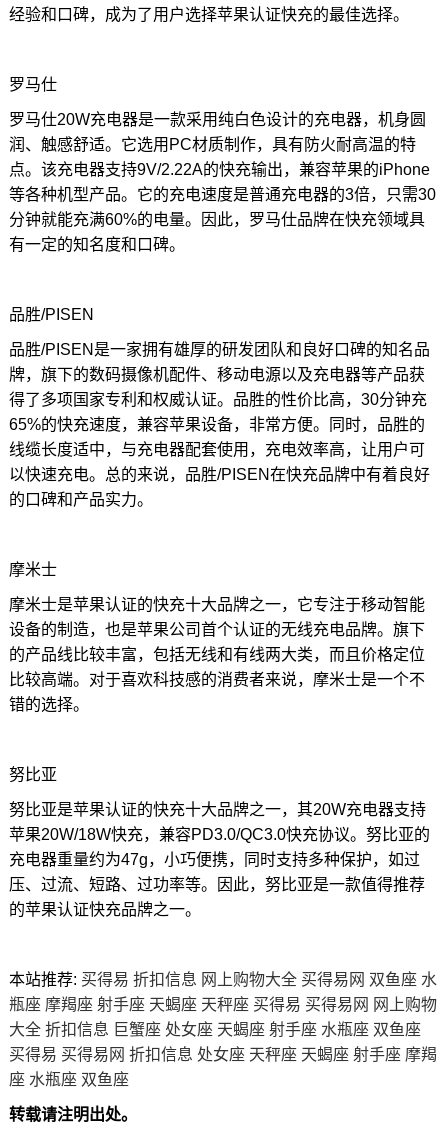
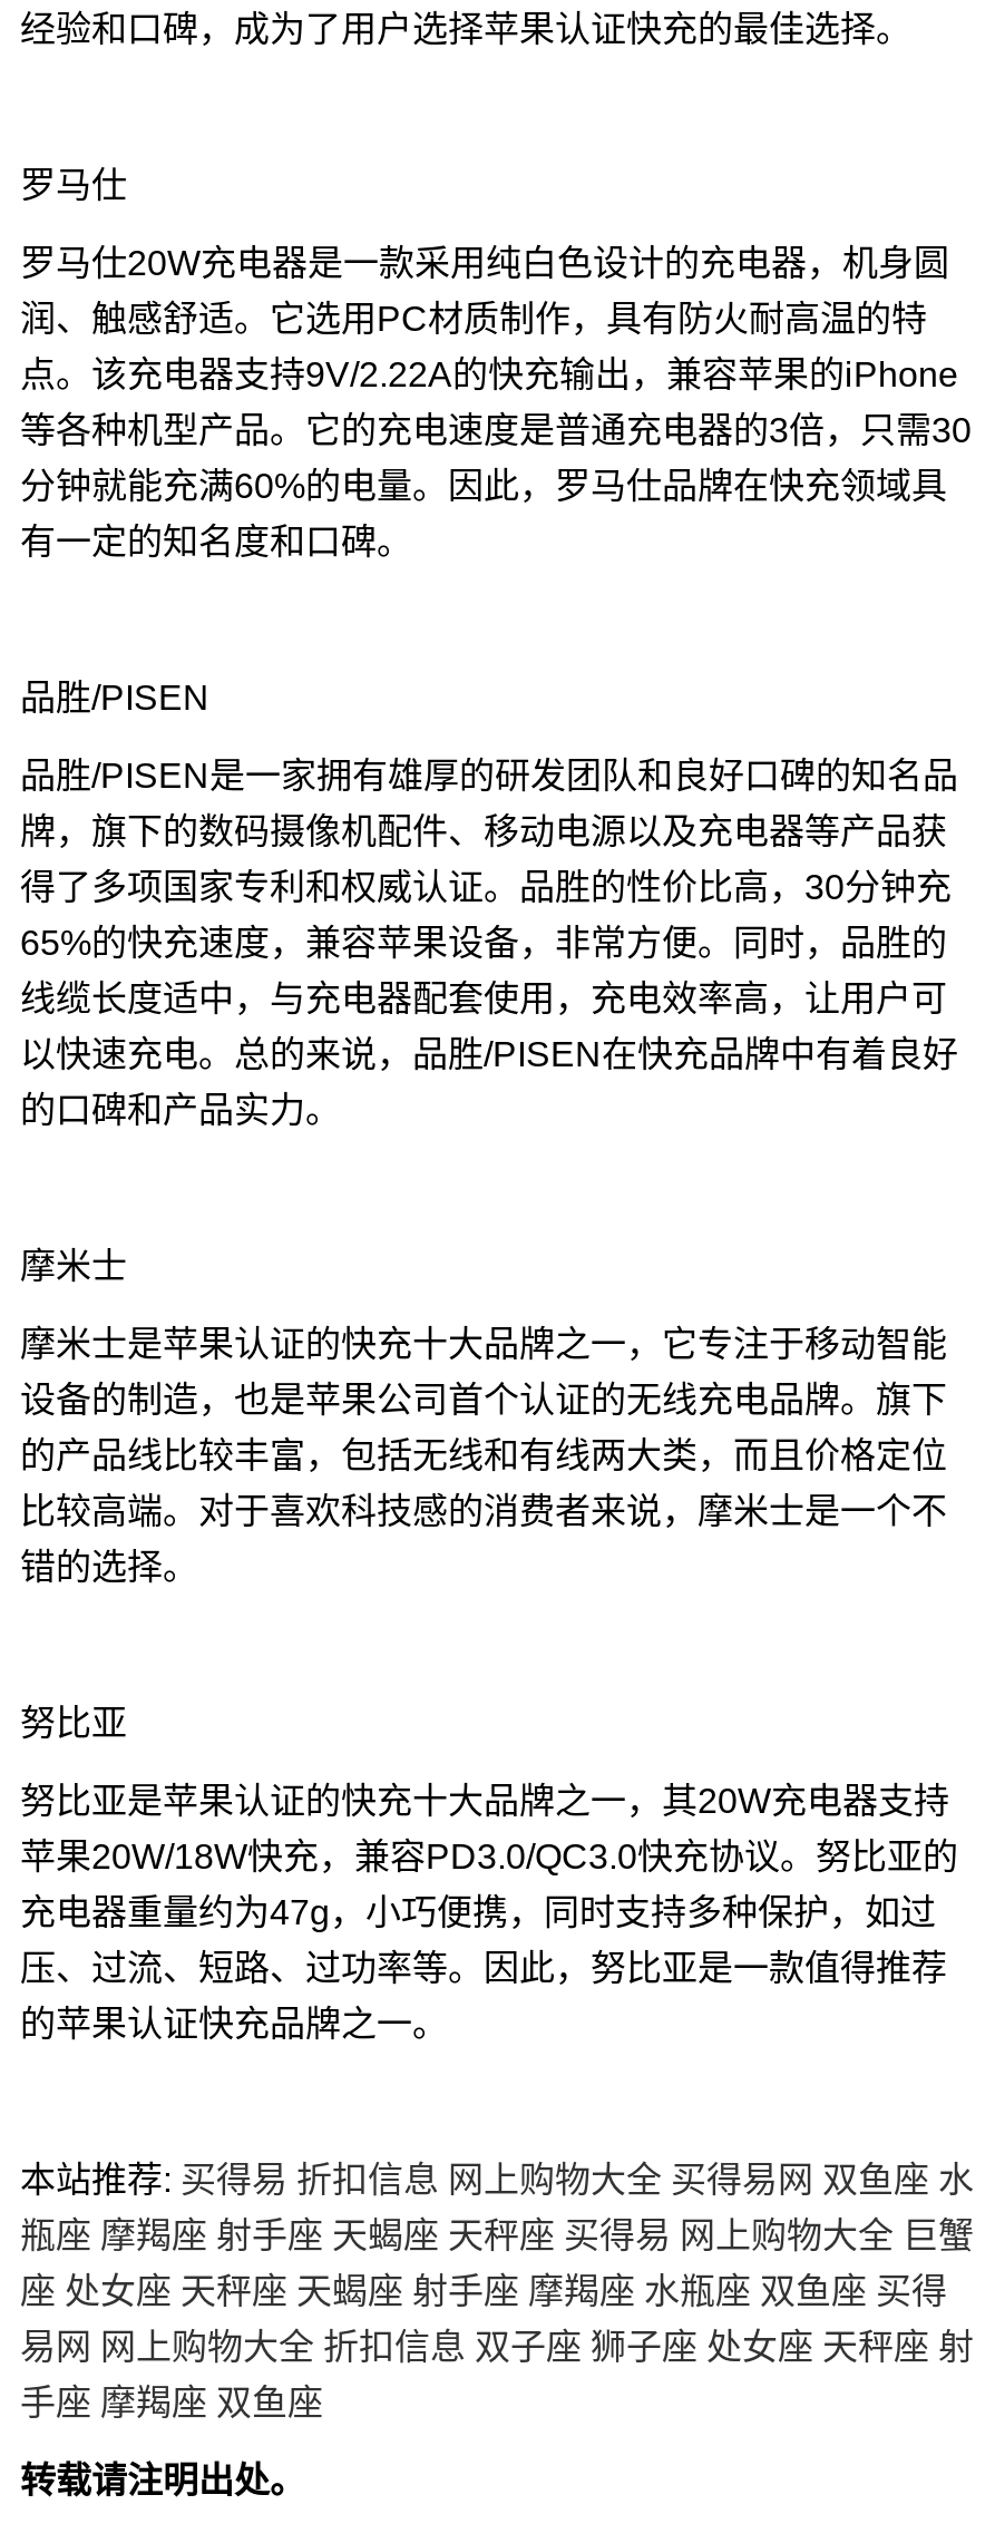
[9,996,437,1013] 瓶座 摩羯座 射手座 天蝎座 天秤座 买得易 买得易网 网上购物 -> [20,2216,974,2254] 瓶座 摩羯座 射手座 天蝎座 天秤座 买得易 网上购物大全 巨蟹
[9,1021,421,1038] 大全 折扣信息 巨蟹座 处女座 天蝎座 射手座 水瓶座 双鱼座 -> [20,2272,947,2310] 座 处女座 天秤座 天蝎座 射手座 摩羯座 水瓶座 双鱼座 买得
[9,1046,437,1063] 买得易 买得易网 折扣信息 处女座 天秤座 天蝎座 射手座 摩羯 -> [20,2327,974,2365] 易网 网上购物大全 折扣信息 双子座 狮子座 处女座 天秤座 射
[9,1071,129,1088] 座 水瓶座 双鱼座 -> [20,2383,323,2421] 手座 摩羯座 双鱼座

